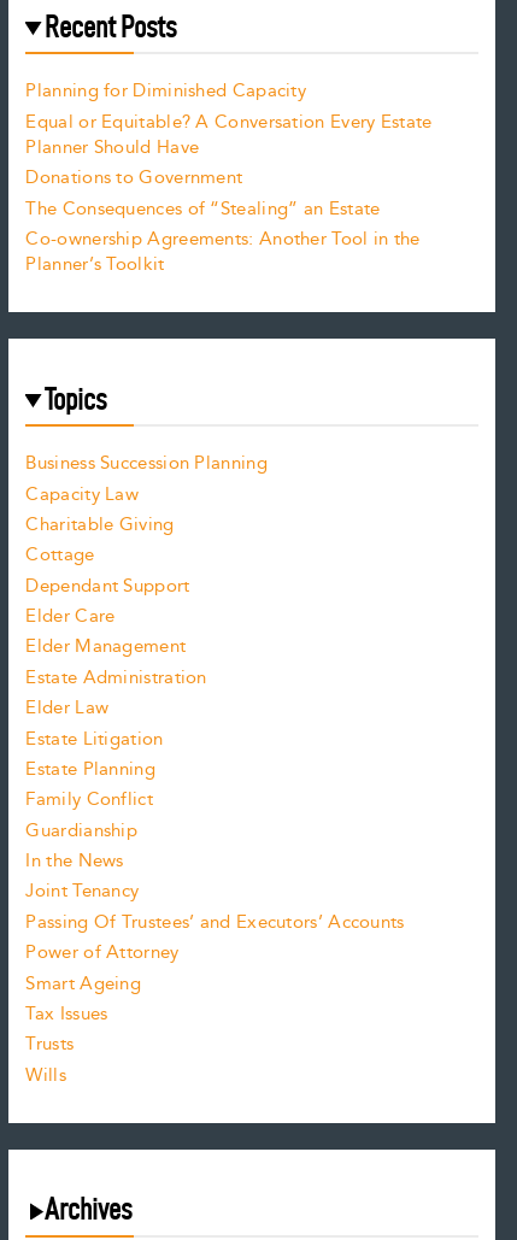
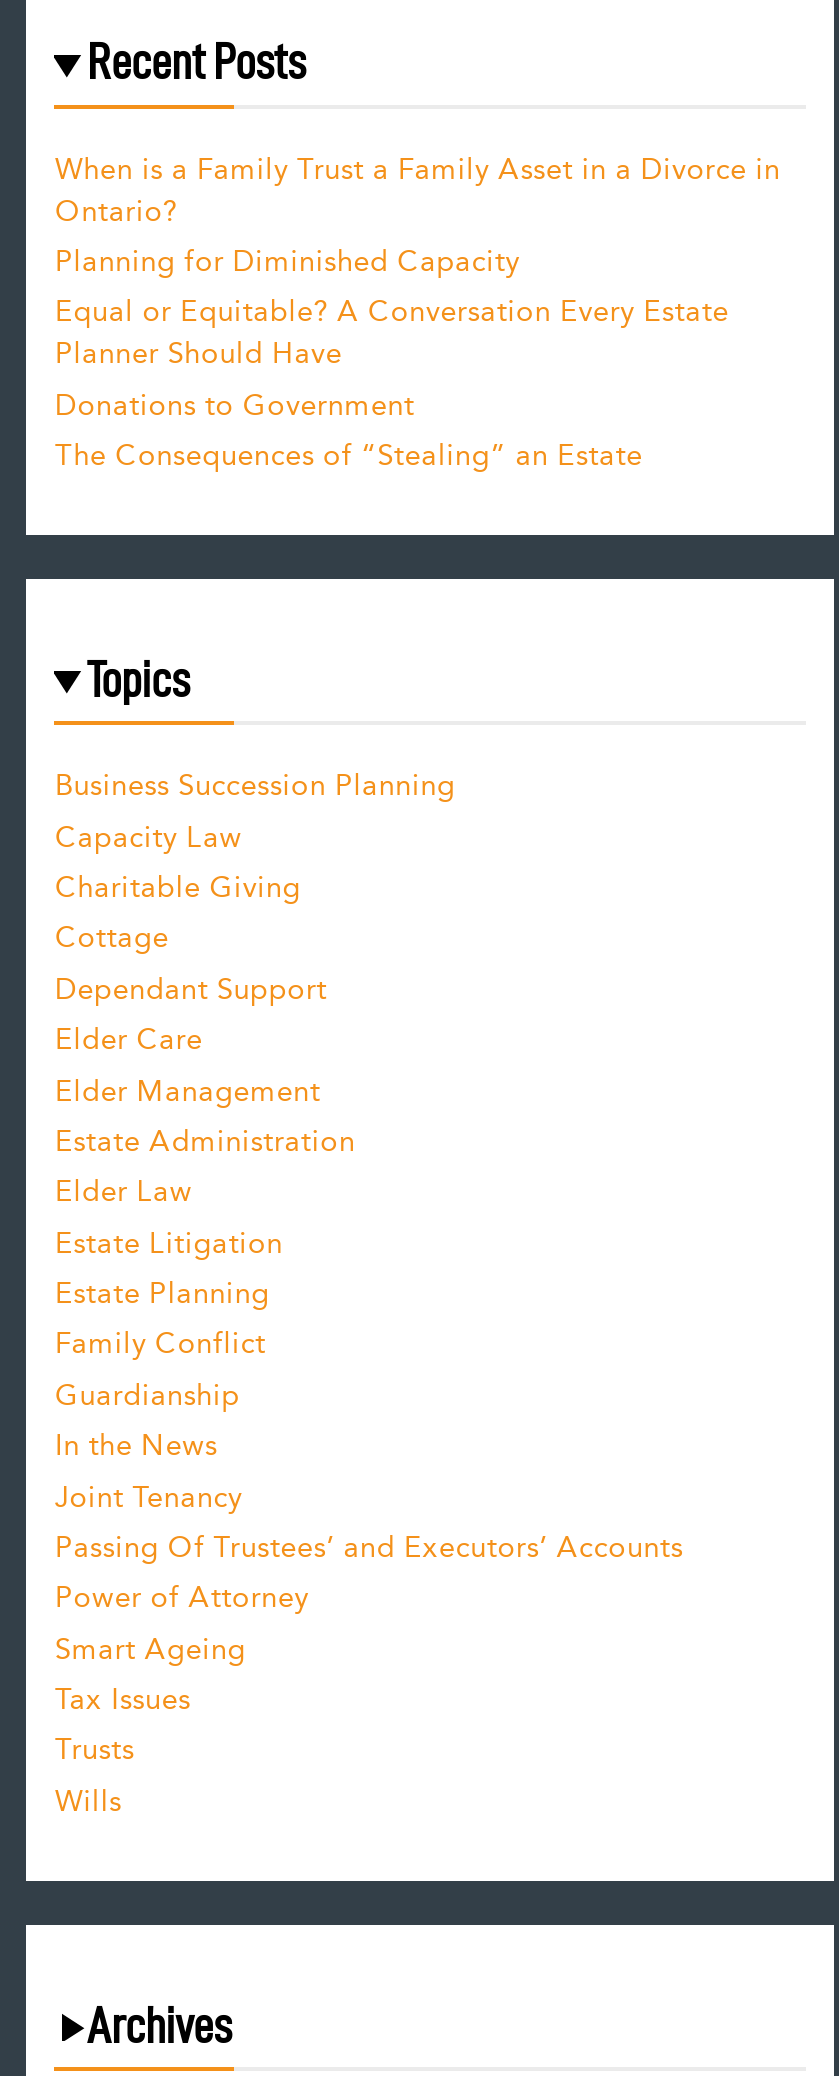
none -> [55,146,781,234] When is a Family Trust a Family Asset in a Divorce in | Ontario?
moved [26,78,432,222] -> [55,239,729,479]: Planning for Diminished Capacity | Equal or Equitable? A Conversation Every Estate | Planner Should Have | Donations to Government | The Consequences of “Stealing” an Estate
[26,225,420,278] Co-ownership Agreements: Another Tool in the | Planner’s Toolkit -> none

